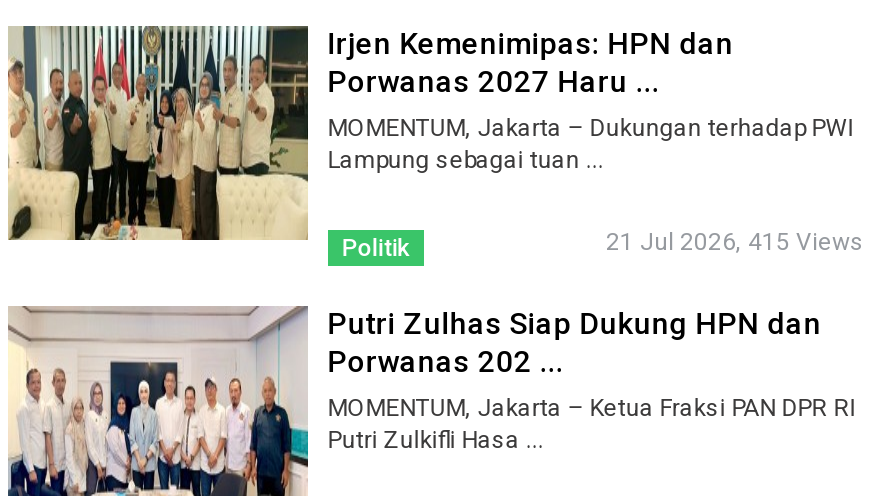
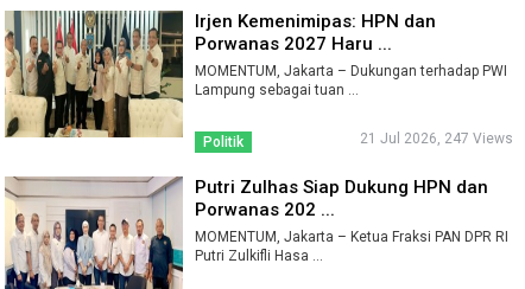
[606,228,864,256] 21 Jul 2026, 415 Views -> [360,131,513,147] 21 Jul 2026, 247 Views

